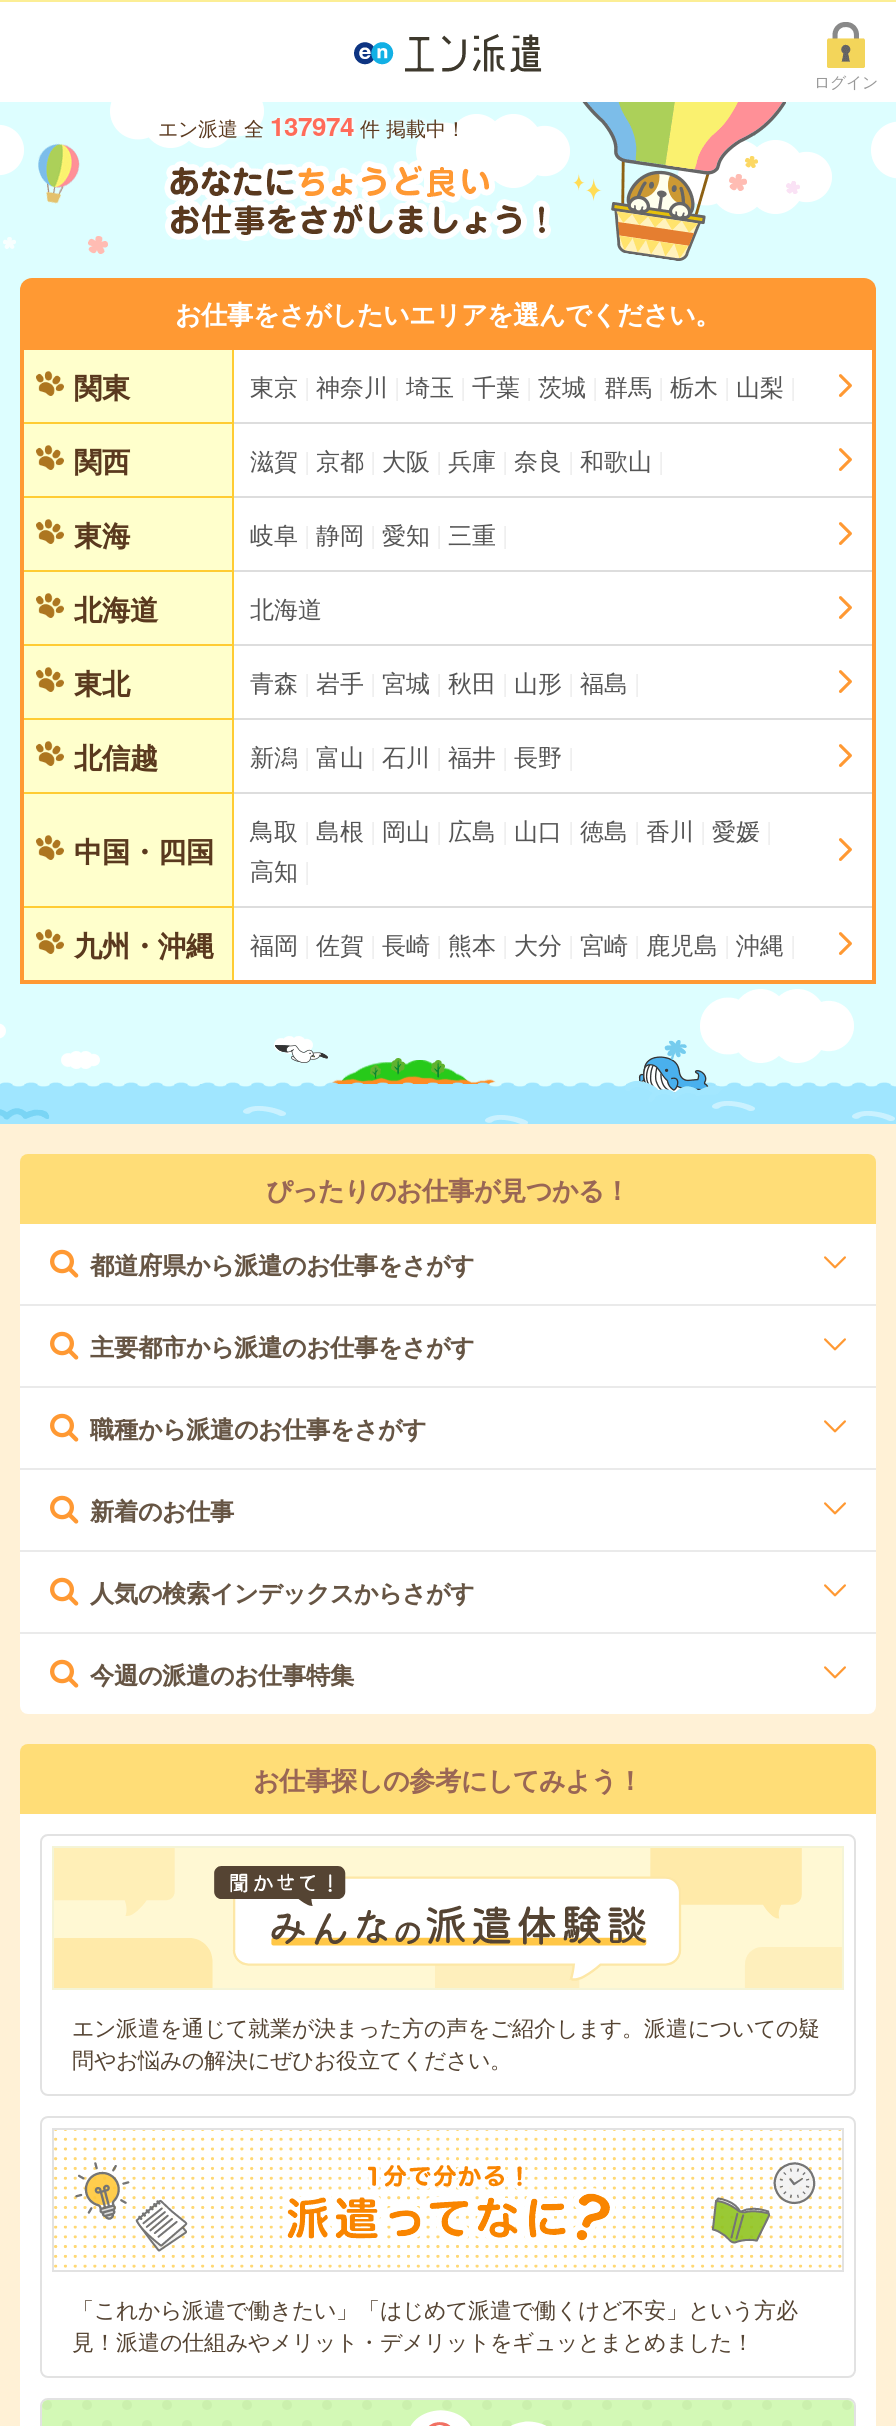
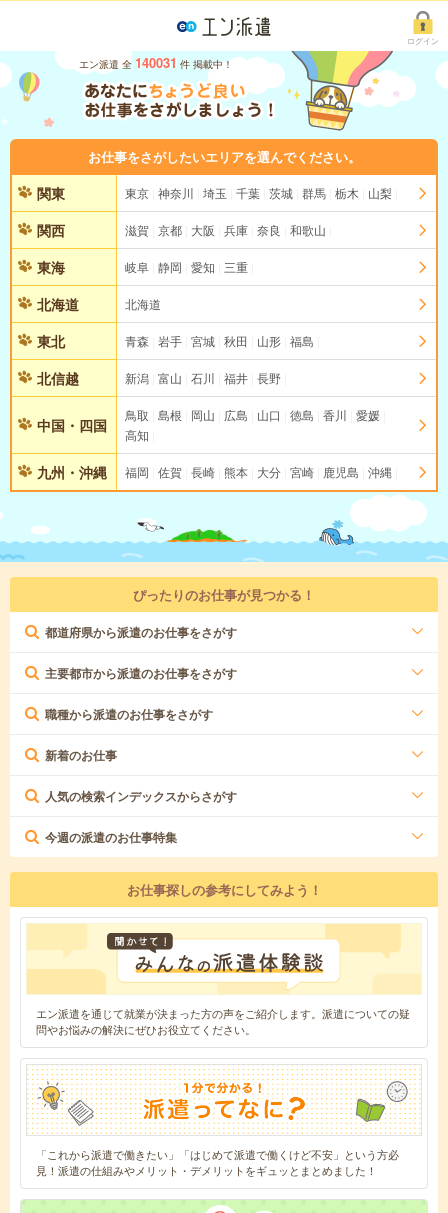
[158,107,466,145] エン派遣 全 137974 件 掲載中！ -> [79,53,233,72] エン派遣 全 140031 件 掲載中！

